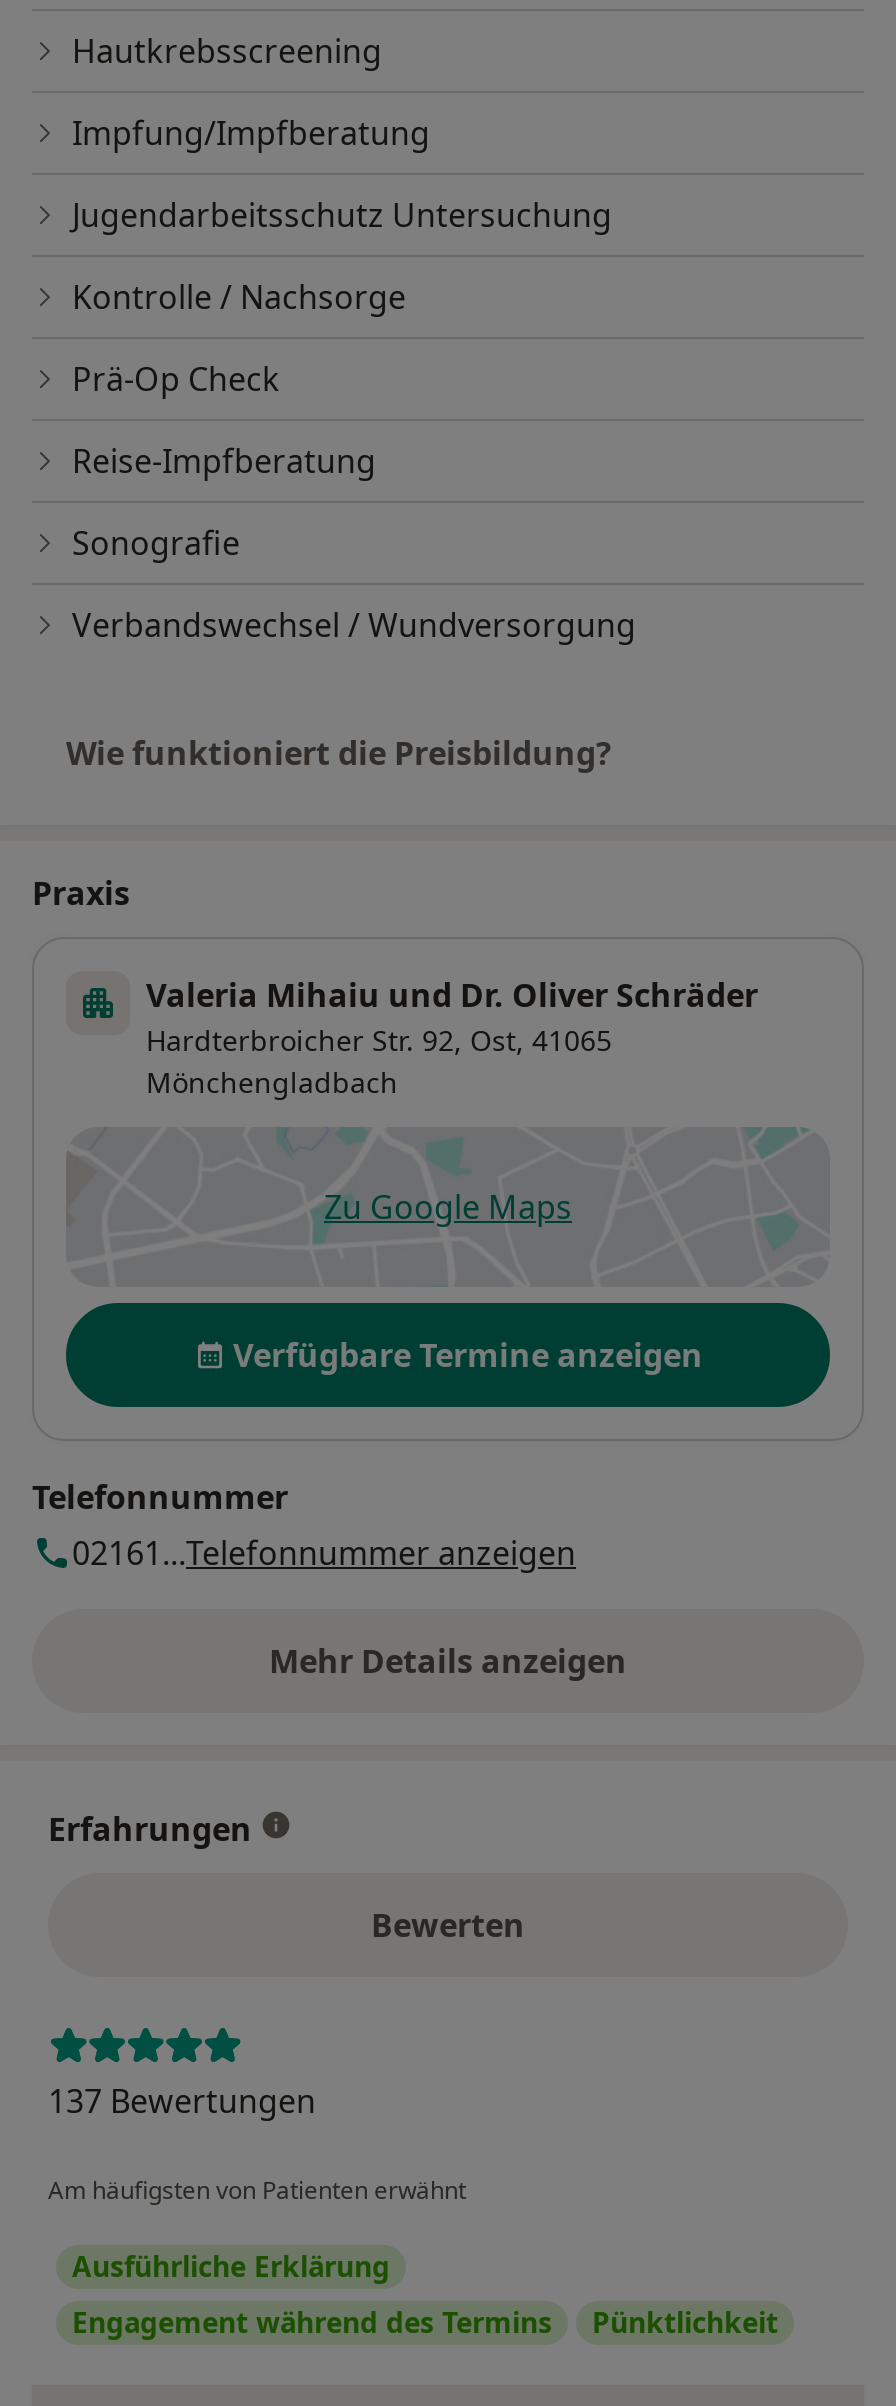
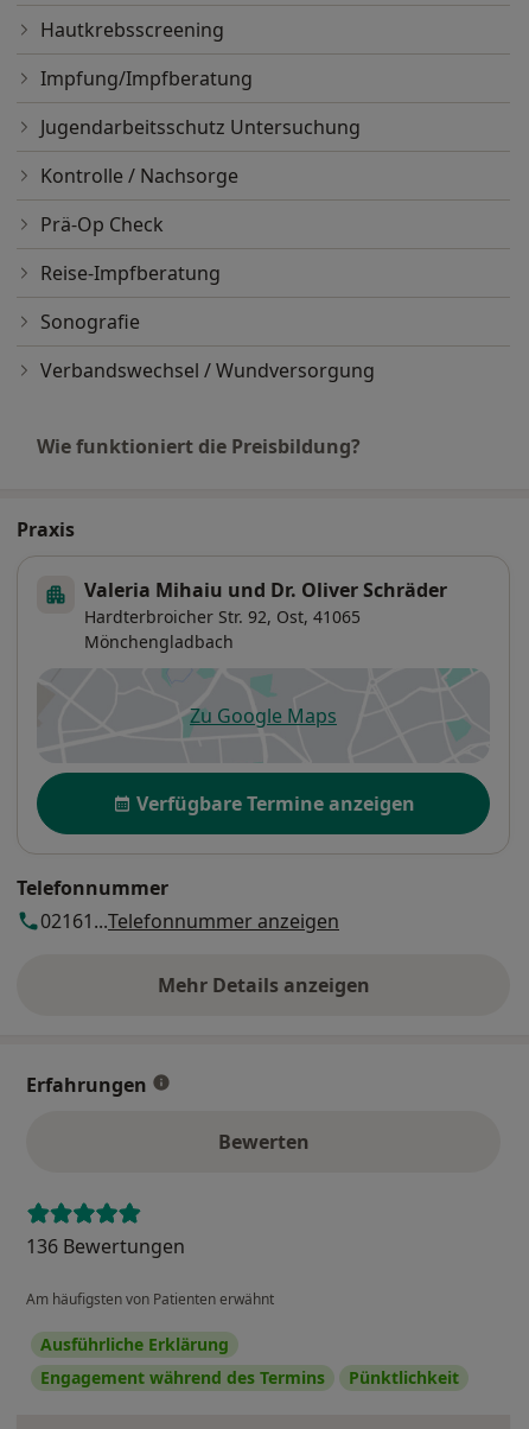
[48,2079,316,2123] 137 Bewertungen -> [26,1233,185,1259] 136 Bewertungen

